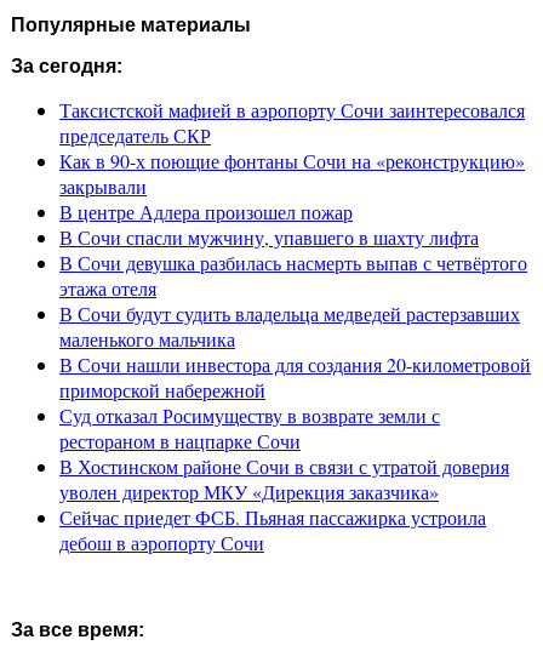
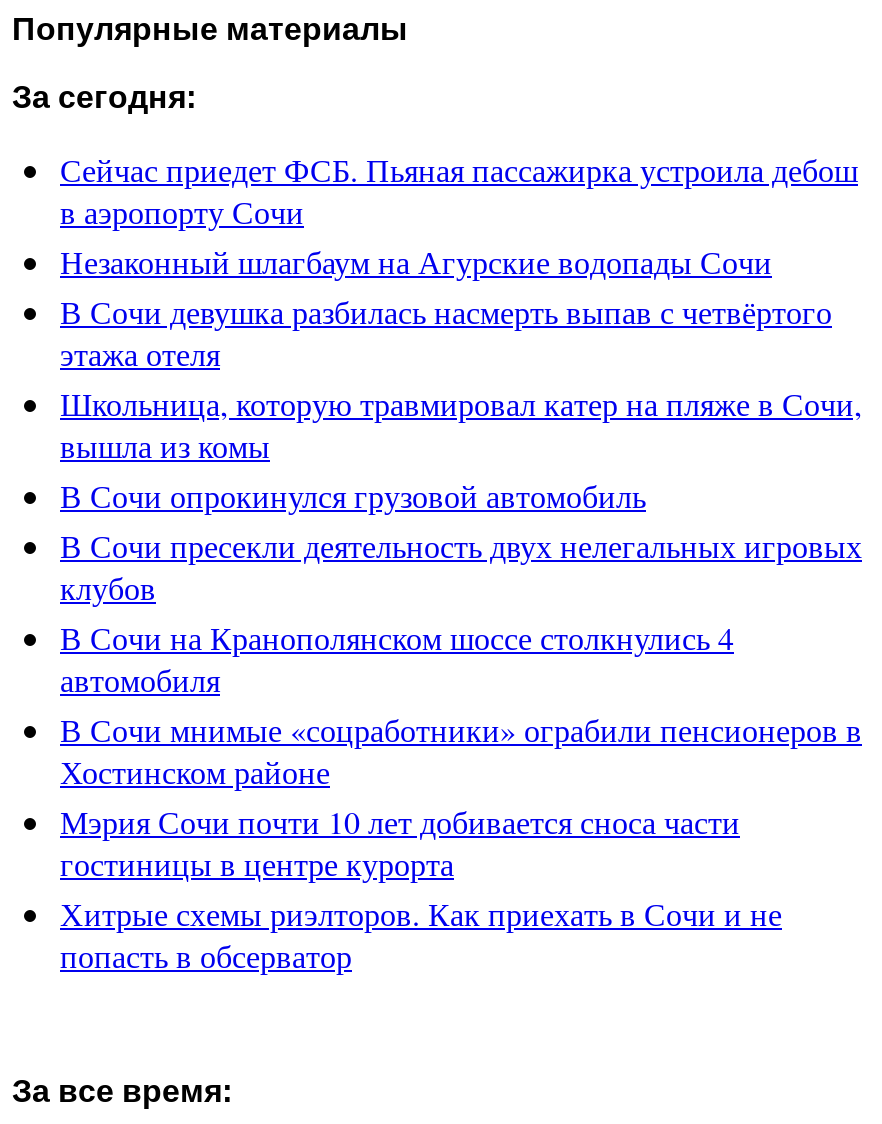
[59,97,525,249] Таксистской мафией в аэропорту Сочи заинтересовался | председатель СКР | Как в 90-х поющие фонтаны Сочи на «реконструкцию» | закрывали | В центре Адлера произошел пожар | В Сочи спасли мужчину, упавшего в шахту лифта -> [60,147,858,281] Сейчас приедет ФСБ. Пьяная пассажирка устроила дебош | в аэропорту Сочи | Незаконный шлагбаум на Агурские водопады Сочи
moved [59,249,527,300] -> [60,289,832,373]: В Сочи девушка разбилась насмерть выпав с четвёртого | этажа отеля
[59,300,531,555] В Сочи будут судить владельца медведей растерзавших | маленького мальчика | В Сочи нашли инвестора для создания 20-километровой | приморской набережной | Суд отказал Росимуществу в возврате земли с | рестораном в нацпарке Сочи | В Хостинском районе Сочи в связи с утратой доверия | уволен директор МКУ «Дирекция заказчика» | Сейчас приедет ФСБ. Пьяная пассажирка устроила | дебош в аэропорту Сочи -> [60,381,862,975] Школьница, которую травмировал катер на пляже в Сочи, | вышла из комы | В Сочи опрокинулся грузовой автомобиль | В Сочи пресекли деятельность двух нелегальных игровых | клубов | В Сочи на Кранополянском шоссе столкнулись 4 | автомобиля | В Сочи мнимые «соцработники» ограбили пенсионеров в | Хостинском районе | Мэрия Сочи почти 10 лет добивается сноса части | гостиницы в центре курорта | Хитрые схемы риэлторов. Как приехать в Сочи и не | попасть в обсерватор

